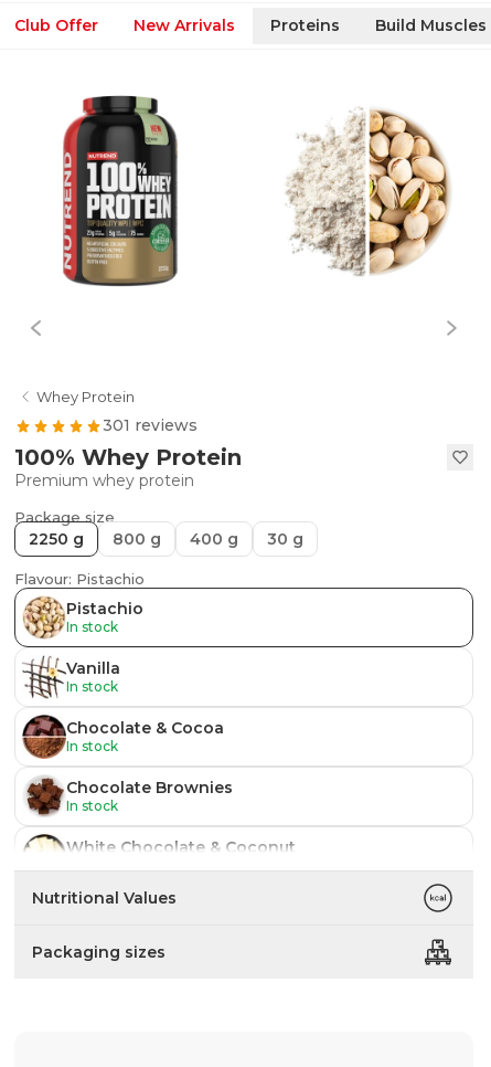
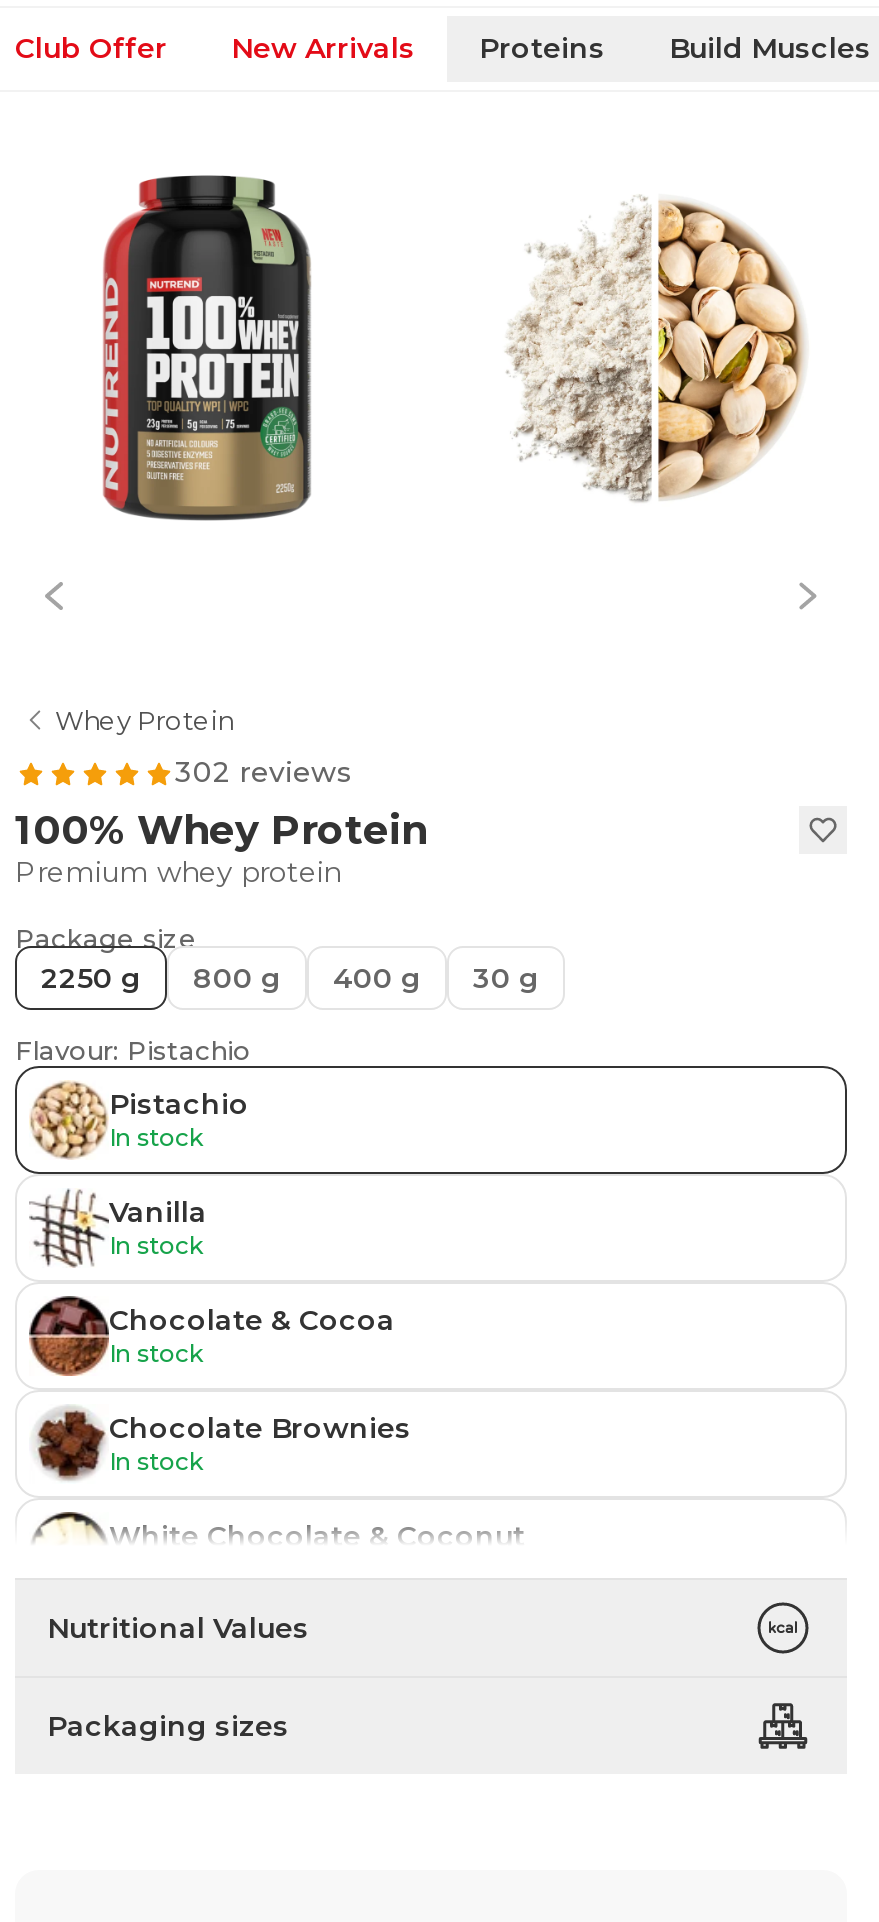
[103,415,198,435] 301 reviews -> [175,754,353,790] 302 reviews

